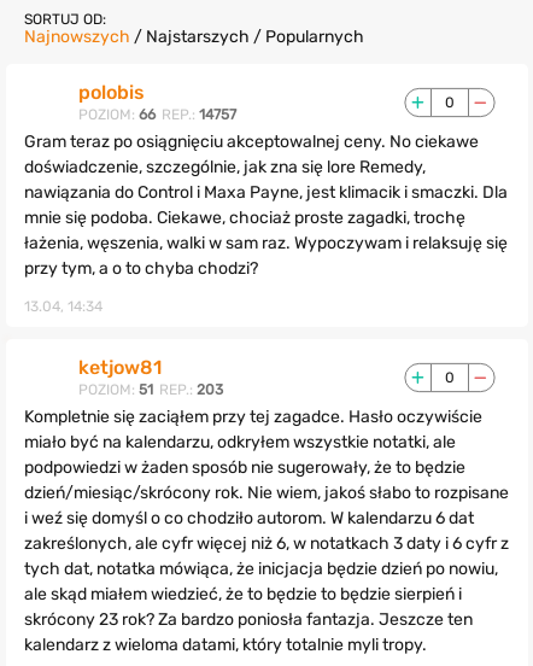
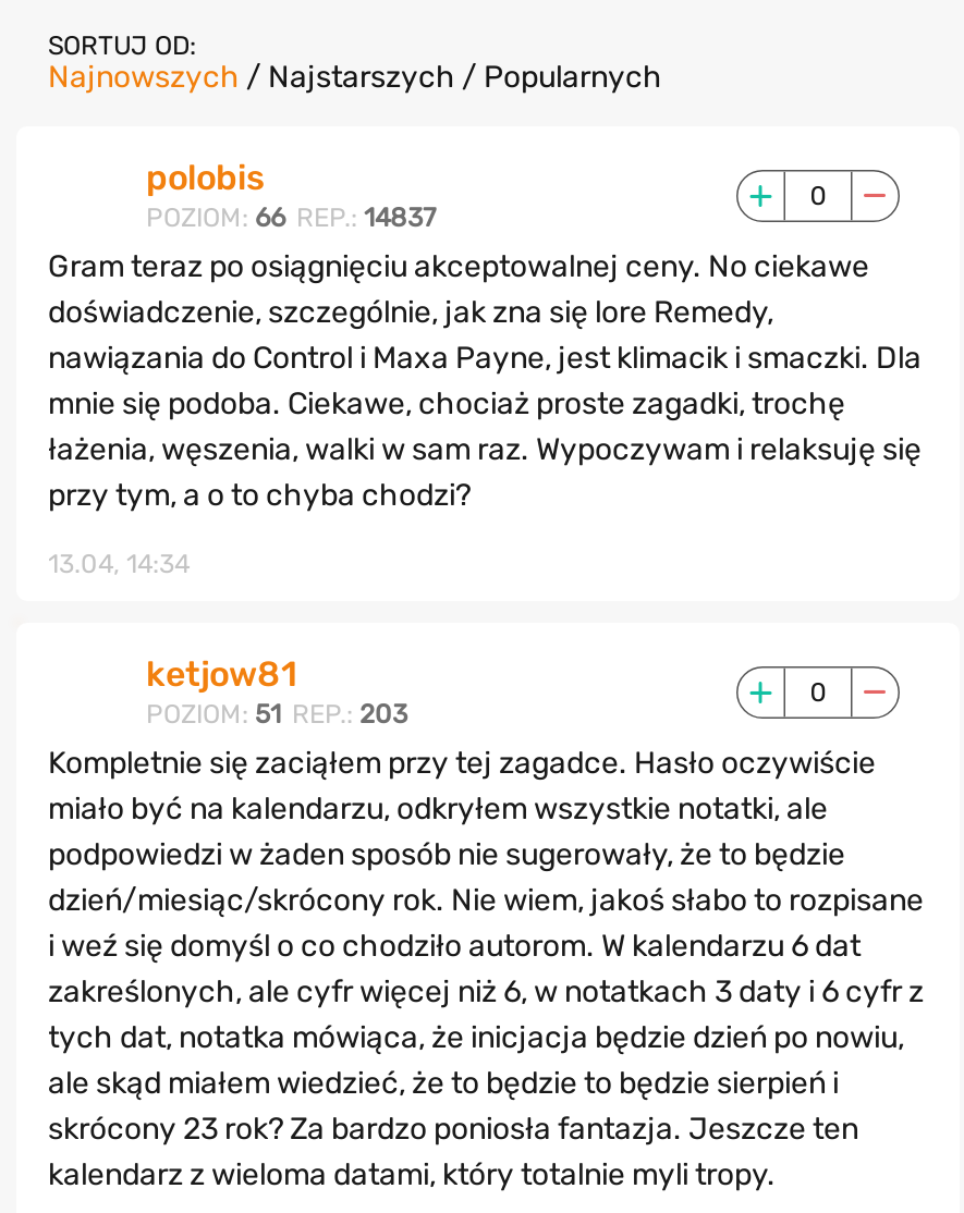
[78,106,236,122] POZIOM: 66 REP.: 14757 -> [146,203,436,233] POZIOM: 66 REP.: 14837

